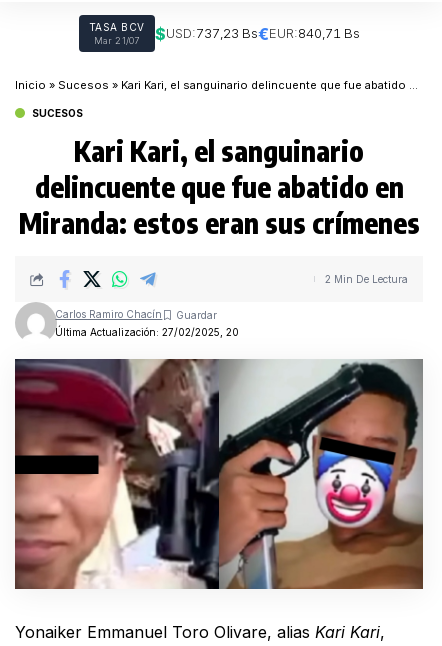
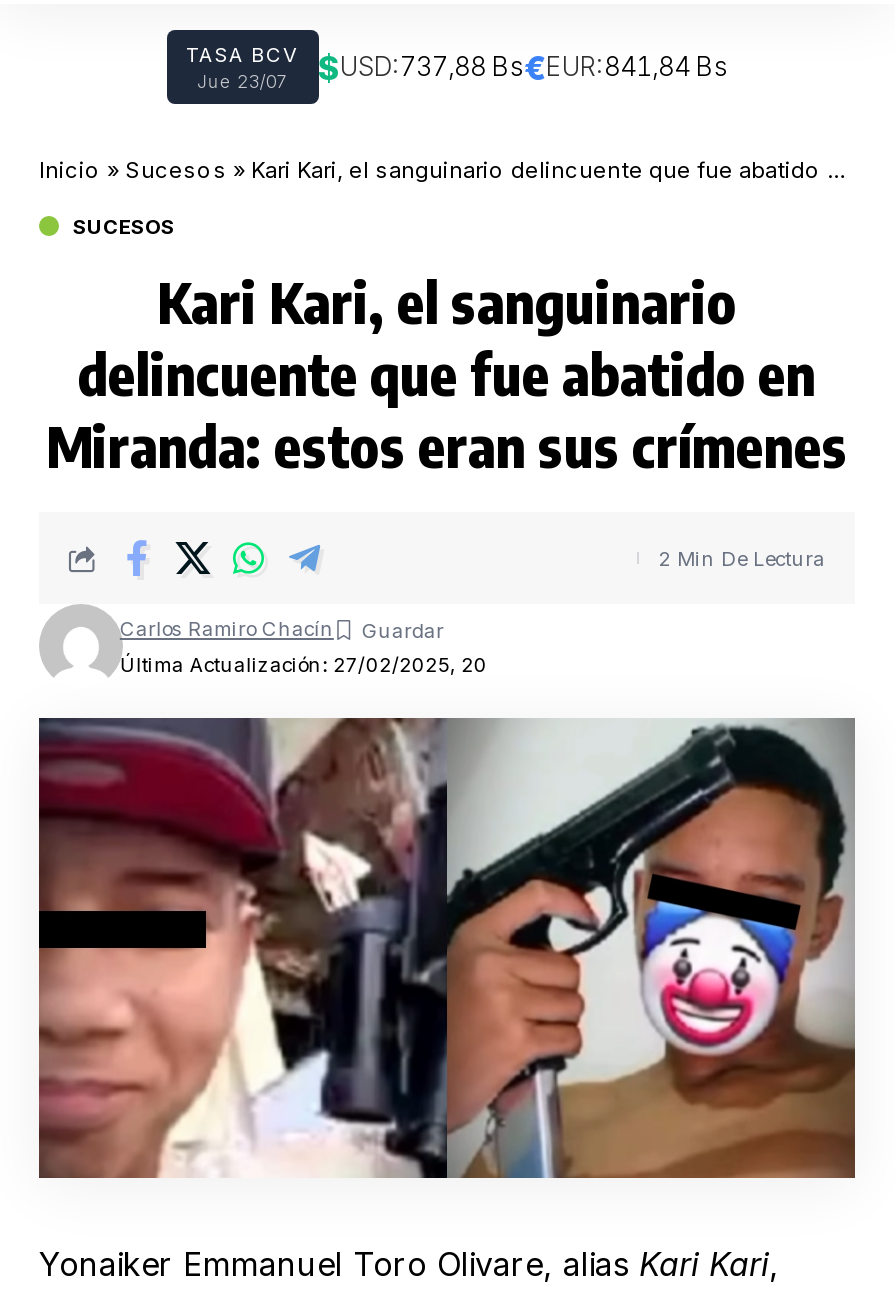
[94,24,359,46] Mar 21/07 | $USD:737,23 Bs€EUR:840,71 Bs -> [197,47,728,92] Jue 23/07 | $USD:737,88 Bs€EUR:841,84 Bs

